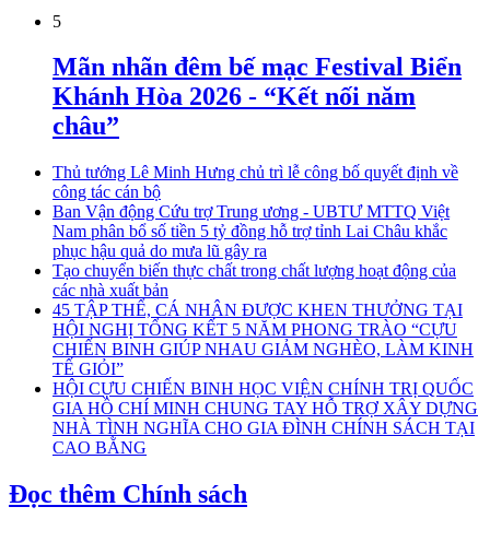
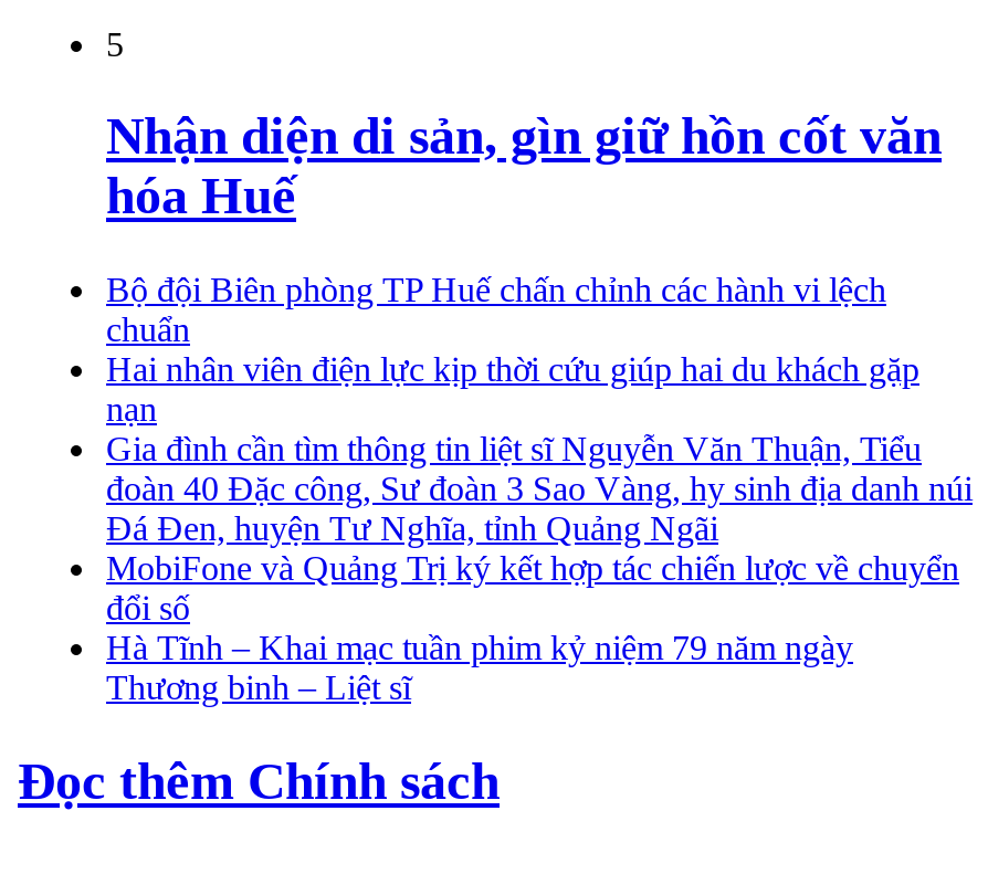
[52,53,462,140] Mãn nhãn đêm bế mạc Festival Biển | Khánh Hòa 2026 - “Kết nối năm | châu” -> [106,108,942,225] Nhận diện di sản, gìn giữ hồn cốt văn | hóa Huế
[52,163,478,457] Thủ tướng Lê Minh Hưng chủ trì lễ công bố quyết định về | công tác cán bộ | Ban Vận động Cứu trợ Trung ương - UBTƯ MTTQ Việt | Nam phân bổ số tiền 5 tỷ đồng hỗ trợ tỉnh Lai Châu khắc | phục hậu quả do mưa lũ gây ra | Tạo chuyển biến thực chất trong chất lượng hoạt động của | các nhà xuất bản | 45 TẬP THỂ, CÁ NHÂN ĐƯỢC KHEN THƯỞNG TẠI | HỘI NGHỊ TỔNG KẾT 5 NĂM PHONG TRÀO “CỰU | CHIẾN BINH GIÚP NHAU GIẢM NGHÈO, LÀM KINH | TẾ GIỎI” | HỘI CỰU CHIẾN BINH HỌC VIỆN CHÍNH TRỊ QUỐC | GIA HỒ CHÍ MINH CHUNG TAY HỖ TRỢ XÂY DỰNG | NHÀ TÌNH NGHĨA CHO GIA ĐÌNH CHÍNH SÁCH TẠI | CAO BẰNG -> [106,272,973,707] Bộ đội Biên phòng TP Huế chấn chỉnh các hành vi lệch | chuẩn | Hai nhân viên điện lực kịp thời cứu giúp hai du khách gặp | nạn | Gia đình cần tìm thông tin liệt sĩ Nguyễn Văn Thuận, Tiểu | đoàn 40 Đặc công, Sư đoàn 3 Sao Vàng, hy sinh địa danh núi | Đá Đen, huyện Tư Nghĩa, tỉnh Quảng Ngãi | MobiFone và Quảng Trị ký kết hợp tác chiến lược về chuyển | đổi số | Hà Tĩnh – Khai mạc tuần phim kỷ niệm 79 năm ngày | Thương binh – Liệt sĩ

